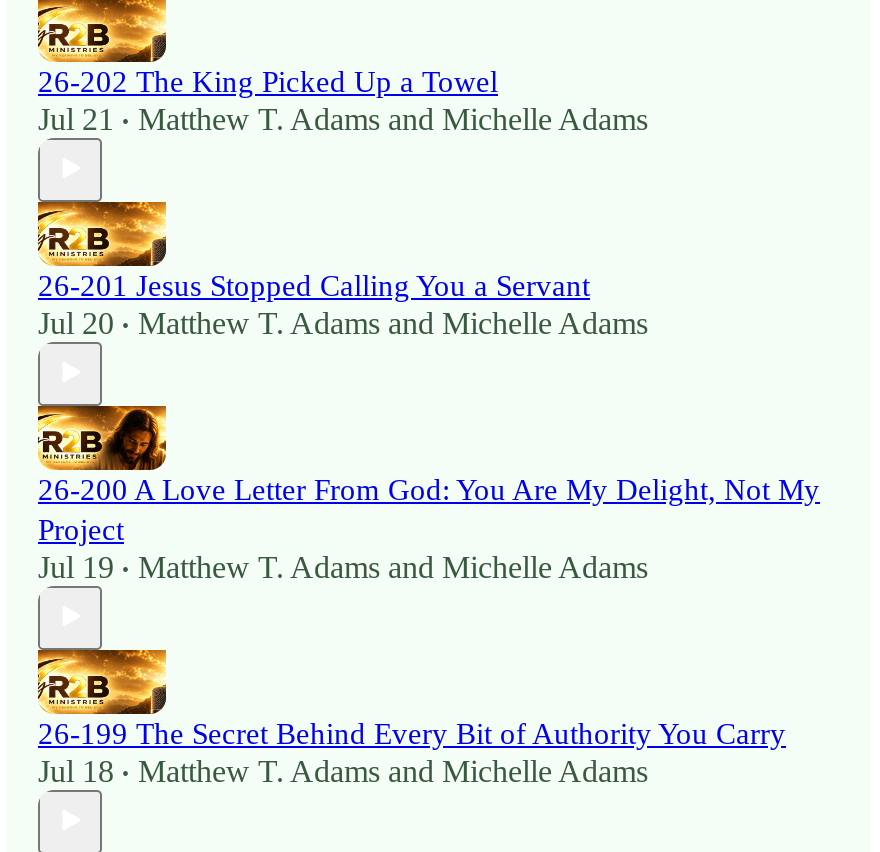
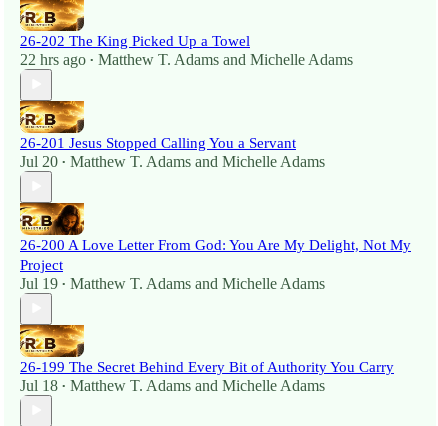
[38,102,648,136] Jul 21 • Matthew T. Adams and Michelle Adams -> [20,51,353,68] 22 hrs ago • Matthew T. Adams and Michelle Adams

